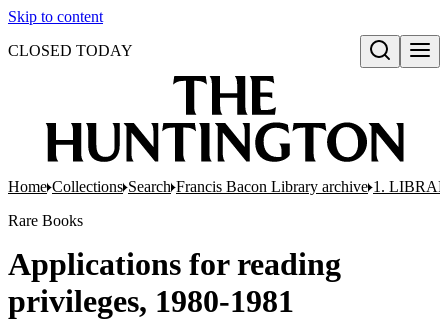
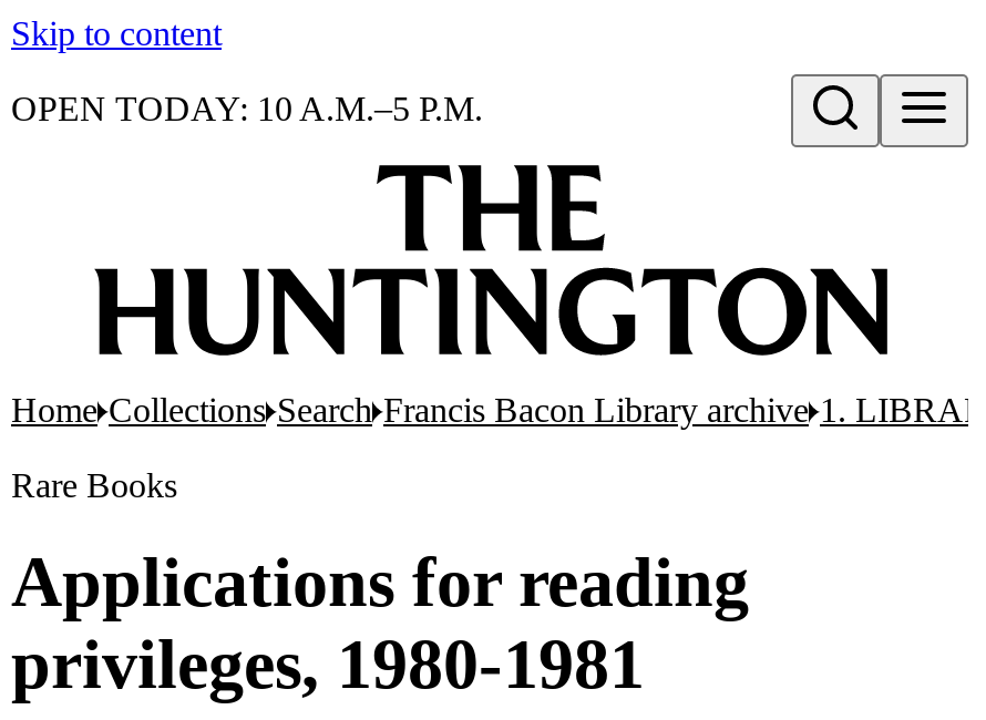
[8,42,133,59] CLOSED TODAY -> [11,90,483,127] OPEN TODAY: 10 A.M.–5 P.M.

